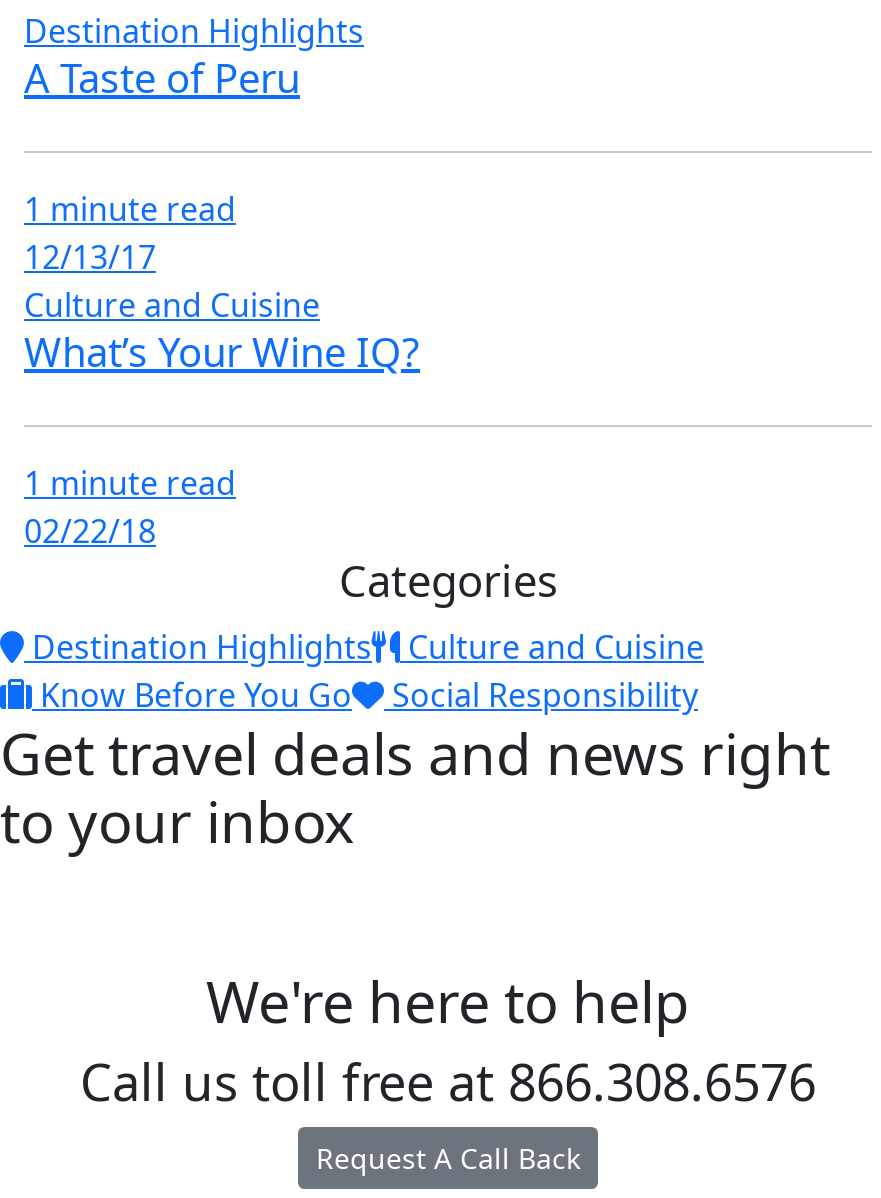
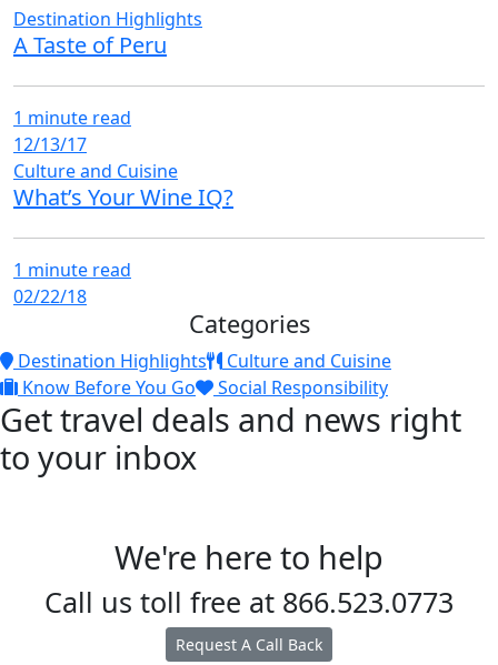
[80,1047,816,1115] Call us toll free at 866.308.6576 -> [44,583,454,621] Call us toll free at 866.523.0773

